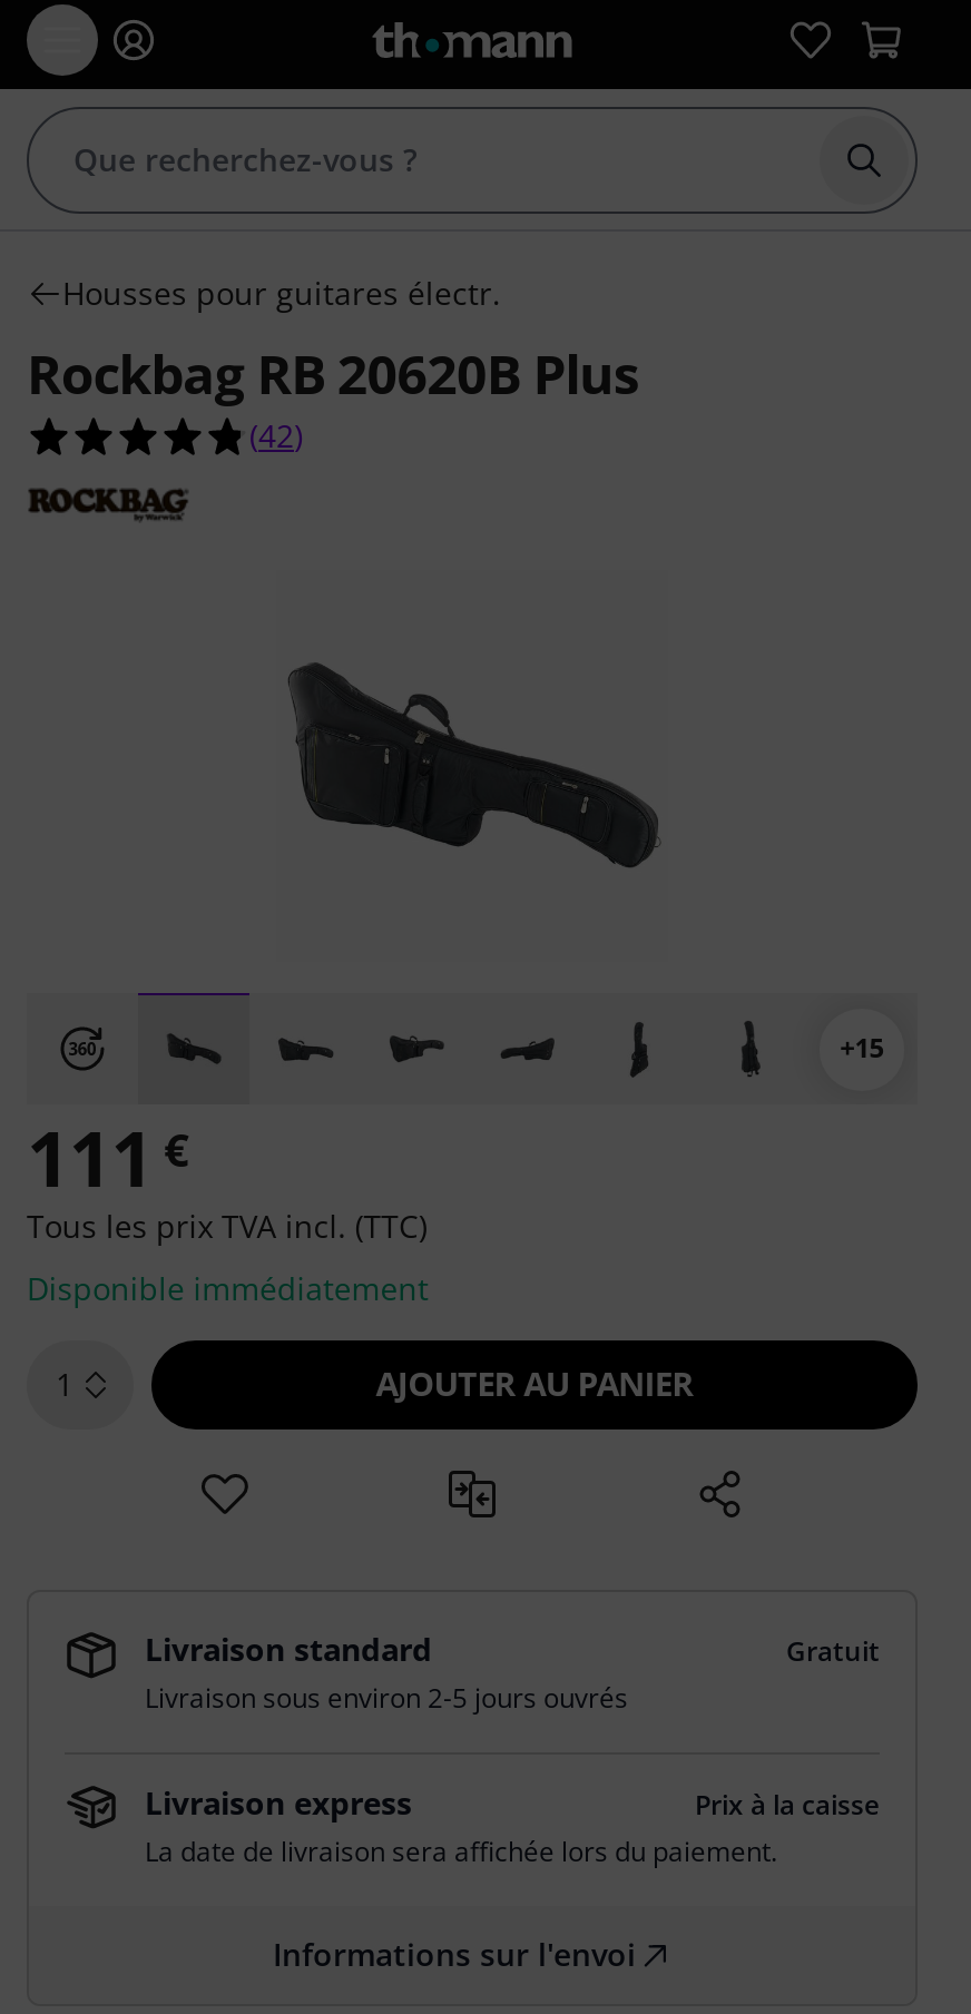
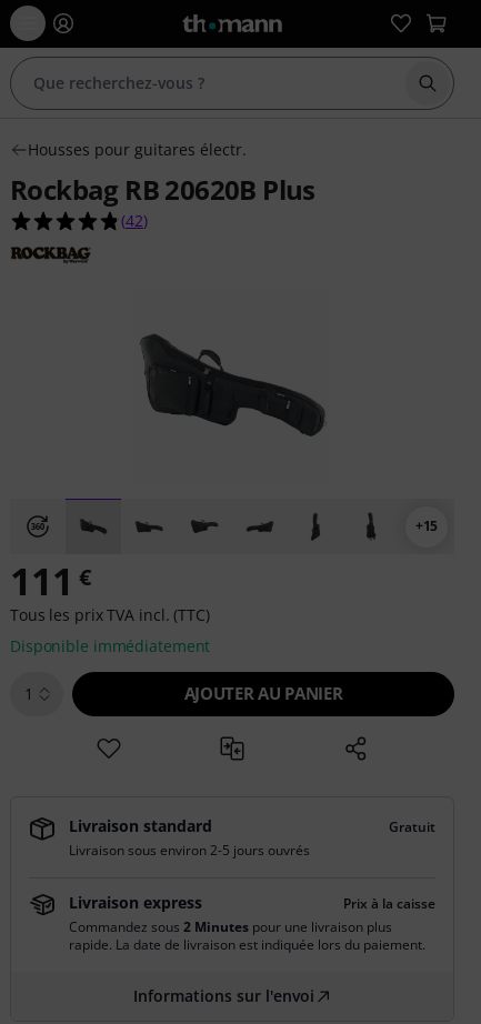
[145,1833,777,1870] La date de livraison sera affichée lors du paiement. -> [69,917,425,954] Commandez sous 2 Minutes pour une livraison plus | rapide. La date de livraison est indiquée lors du paiement.

